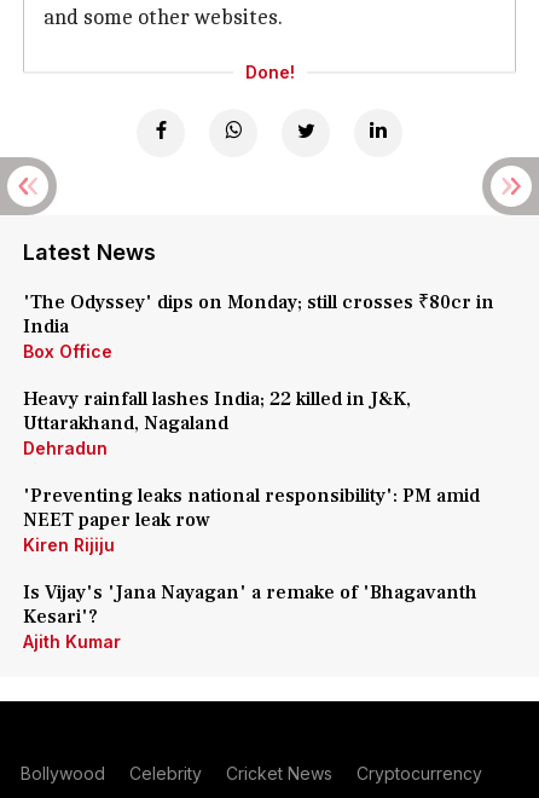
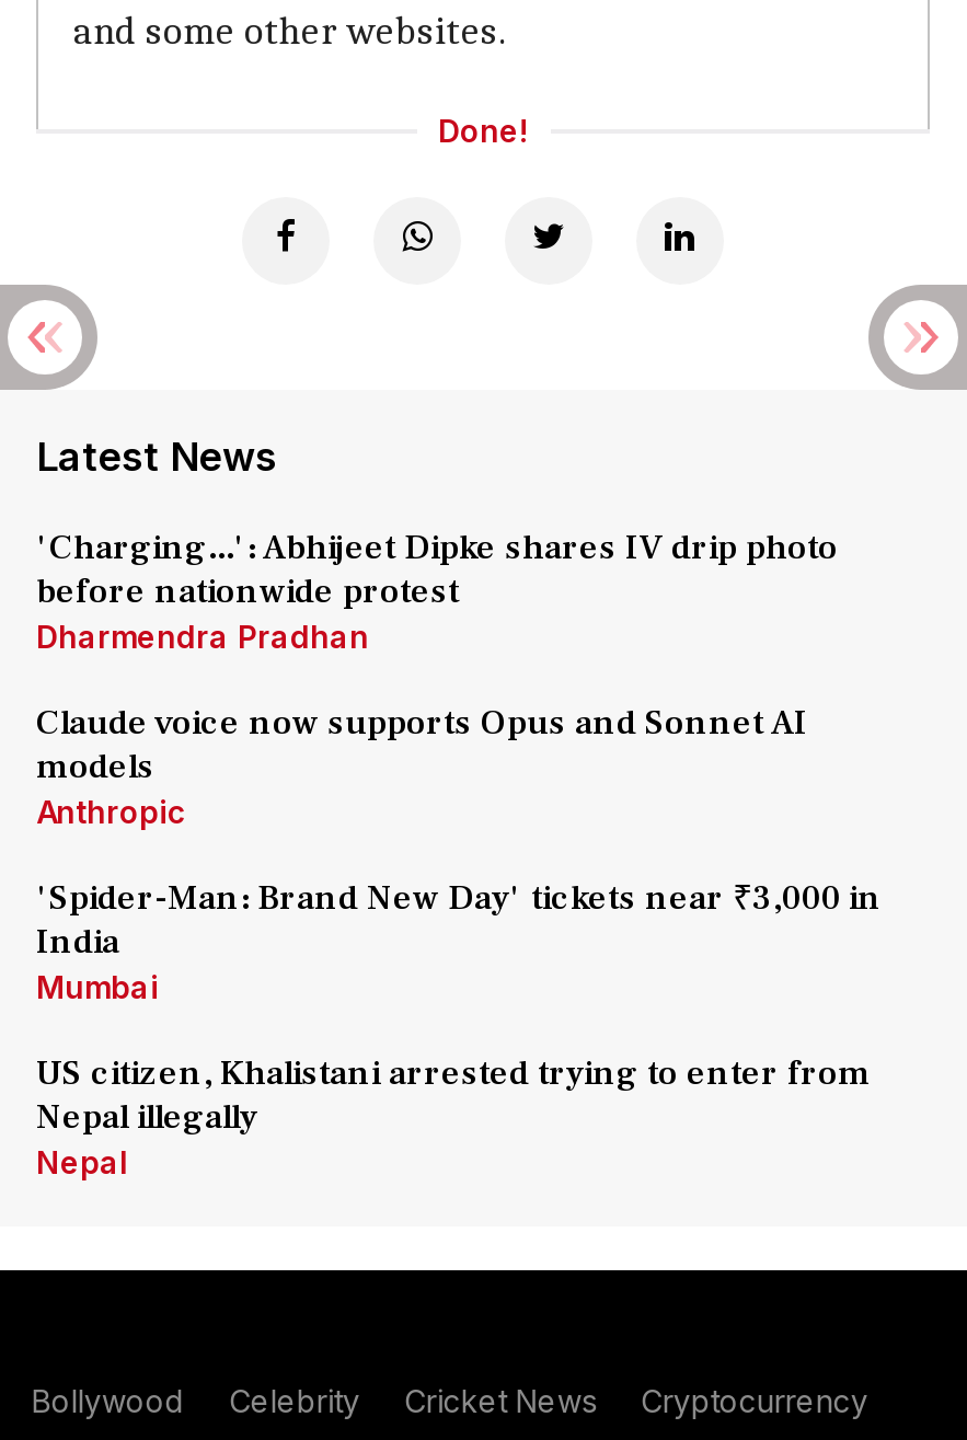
[23,290,494,314] 'The Odyssey' dips on Monday; still crosses ₹80cr in -> [36,526,882,920] 'Charging...': Abhijeet Dipke shares IV drip photo | before nationwide protest | Dharmendra Pradhan | Claude voice now supports Opus and Sonnet AI | models | Anthropic | 'Spider-Man: Brand New Day' tickets near ₹3,000 in
moved [23,314,69,339] -> [36,920,119,964]: India
[23,341,480,652] Box Office | Heavy rainfall lashes India; 22 killed in J&K, | Uttarakhand, Nagaland | Dehradun | 'Preventing leaks national responsibility': PM amid | NEET paper leak row | Kiren Rijiju | Is Vijay's 'Jana Nayagan' a remake of 'Bhagavanth | Kesari'? | Ajith Kumar -> [36,968,871,1180] Mumbai | US citizen, Khalistani arrested trying to enter from | Nepal illegally | Nepal

